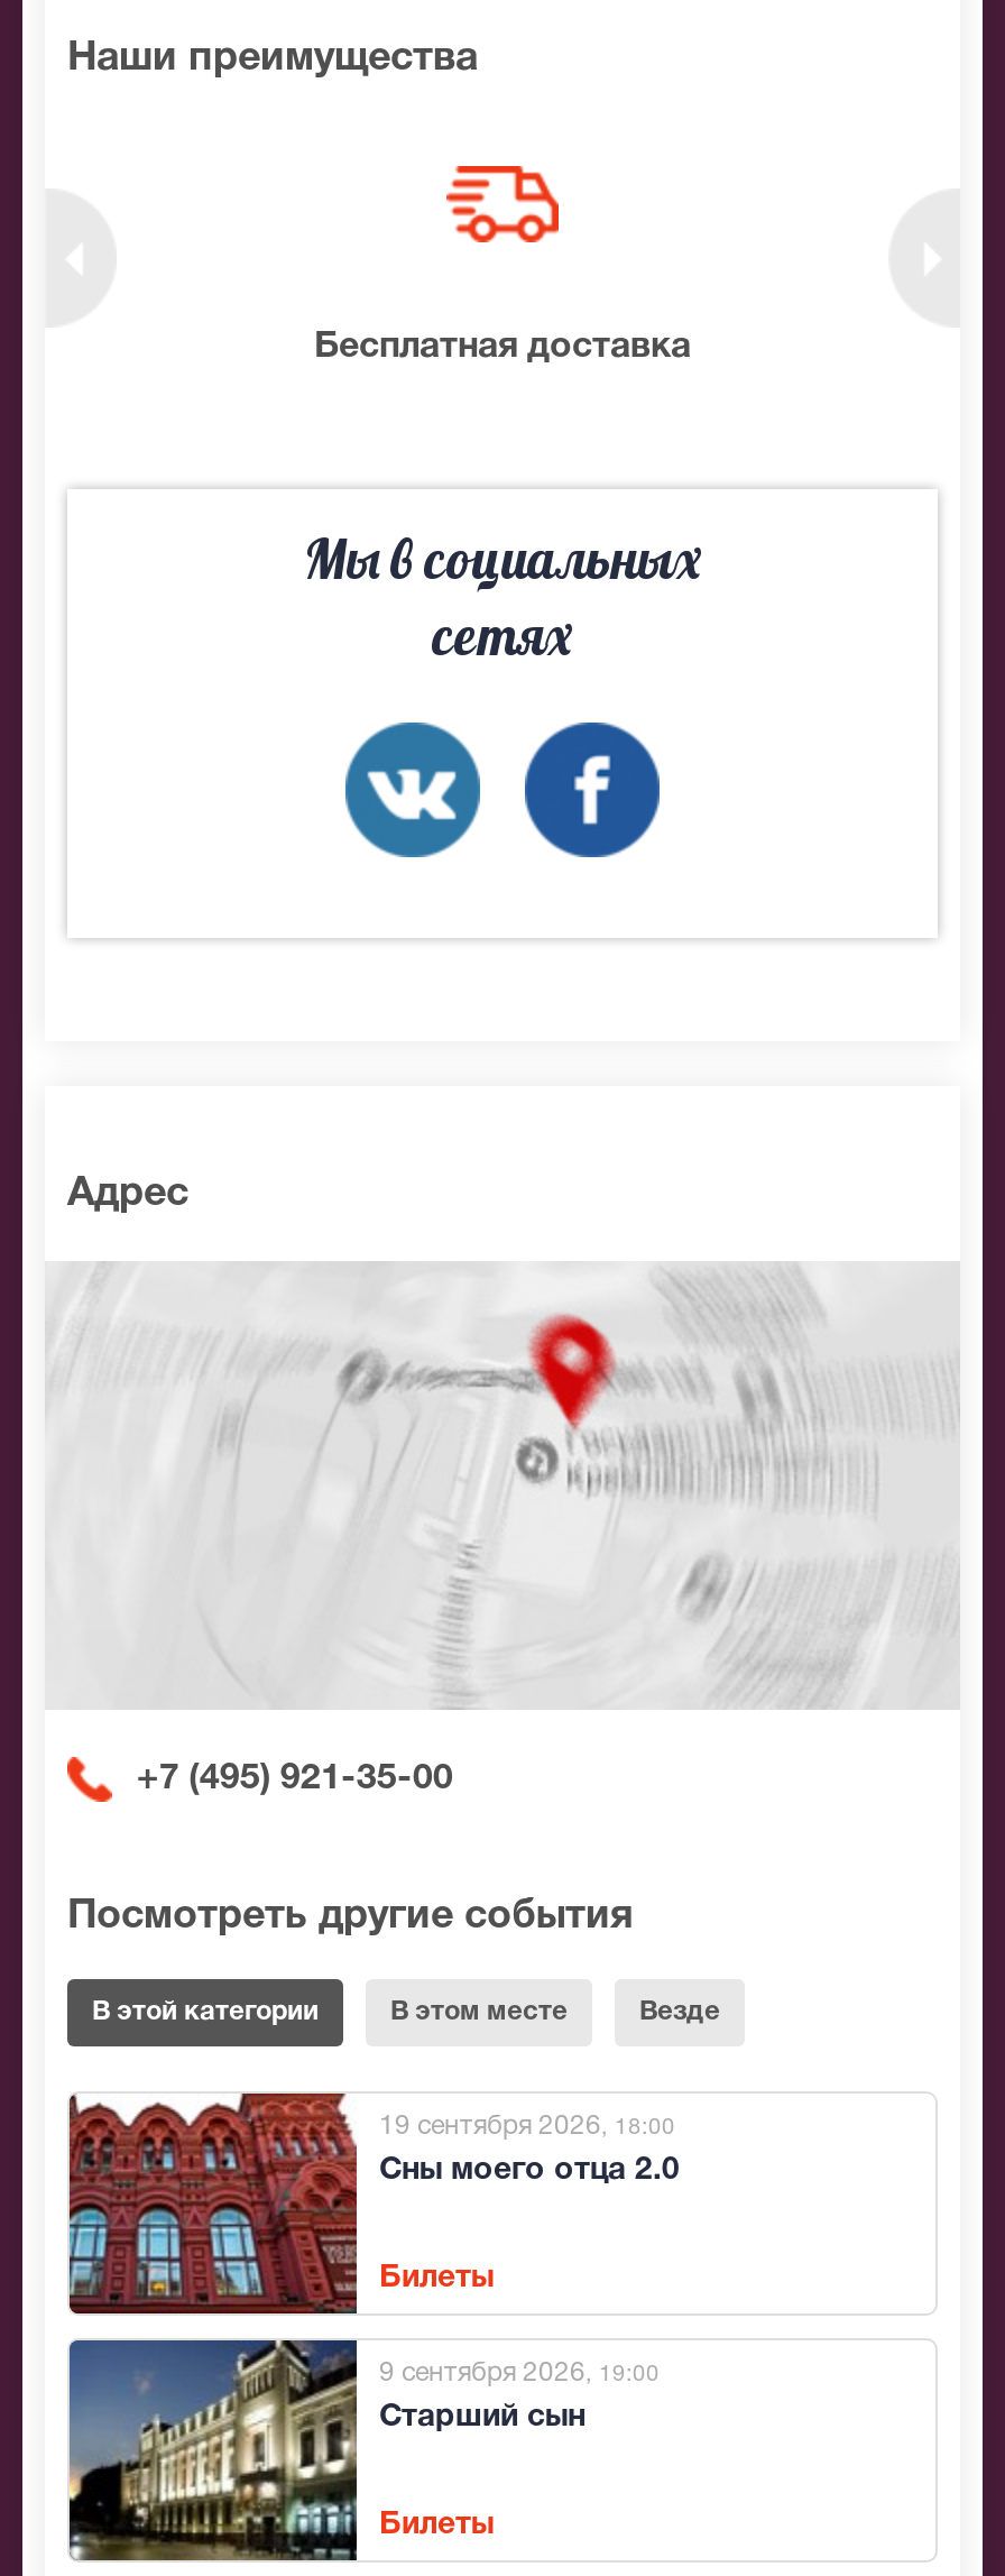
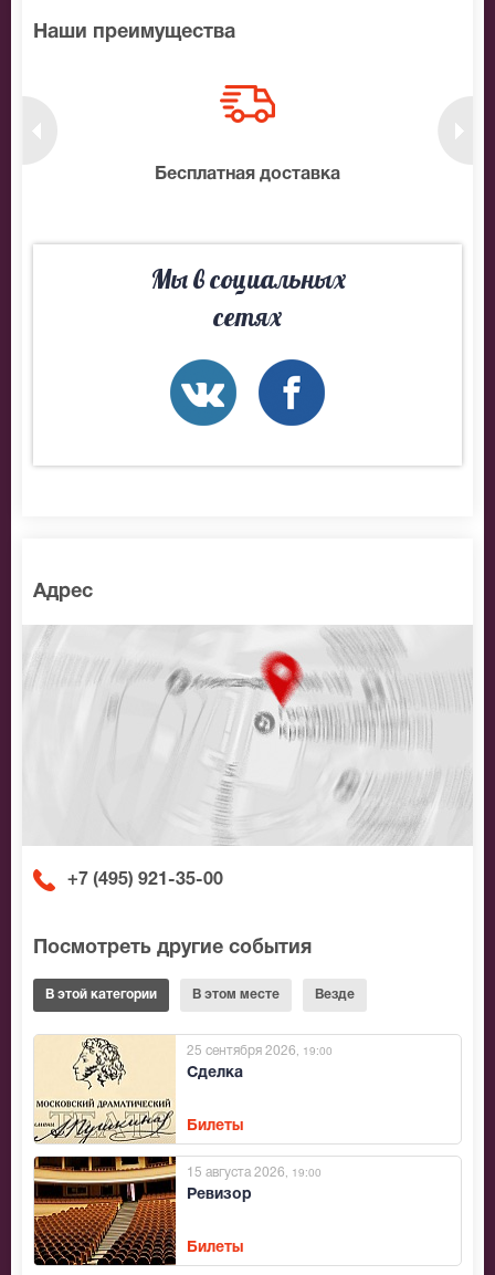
[67,2091,680,2316] [image] | Сны моего отца 2.0 -> [34,1035,243,1145] [image] | Сделка
[379,2115,675,2140] 19 сентября 2026, 18:00 -> [187,1046,333,1058] 25 сентября 2026, 19:00
[67,2338,586,2563] [image] | Старший сын -> [33,1156,252,1266] [image] | Ревизор
[379,2362,660,2386] 9 сентября 2026, 19:00 -> [187,1167,322,1179] 15 августа 2026, 19:00

